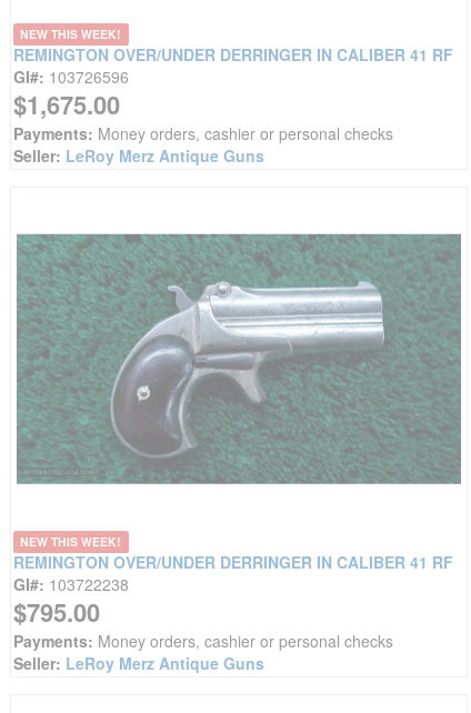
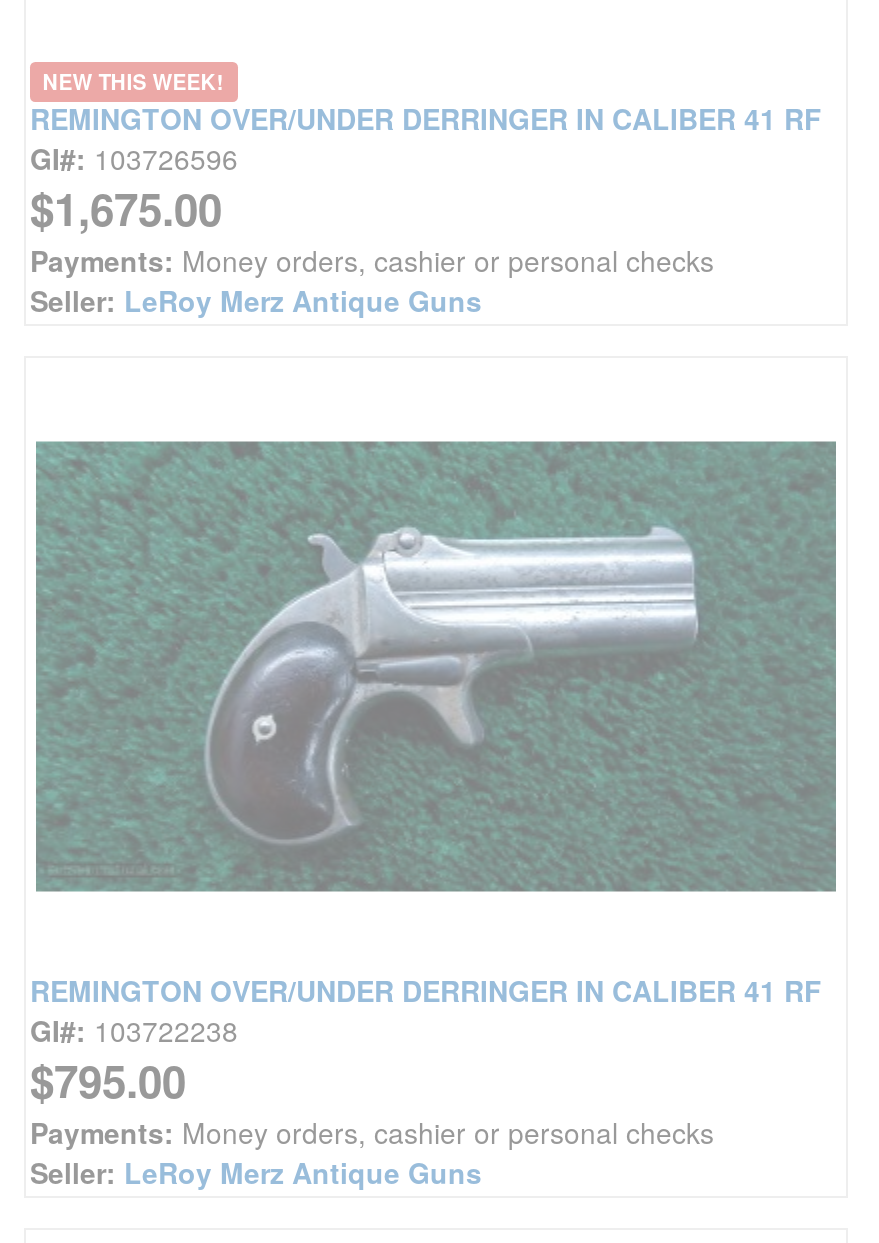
[20,533,121,549] NEW THIS WEEK! -> none

